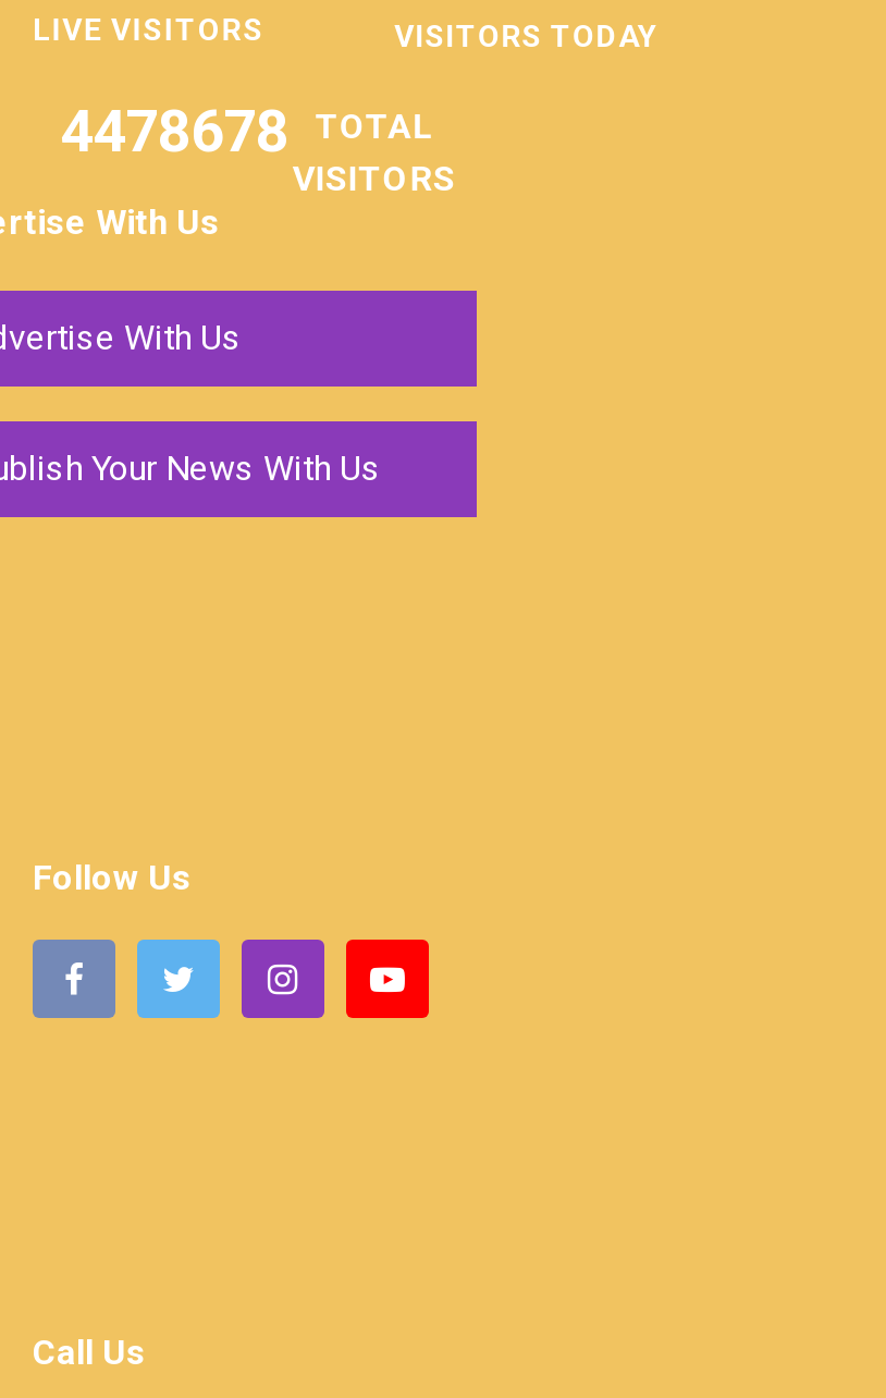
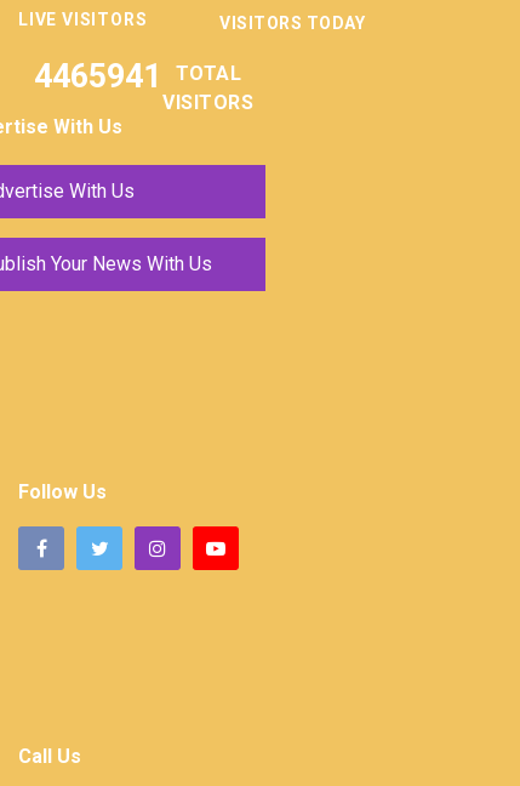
[60,96,433,166] 4478678 TOTAL -> [33,57,241,96] 4465941 TOTAL

